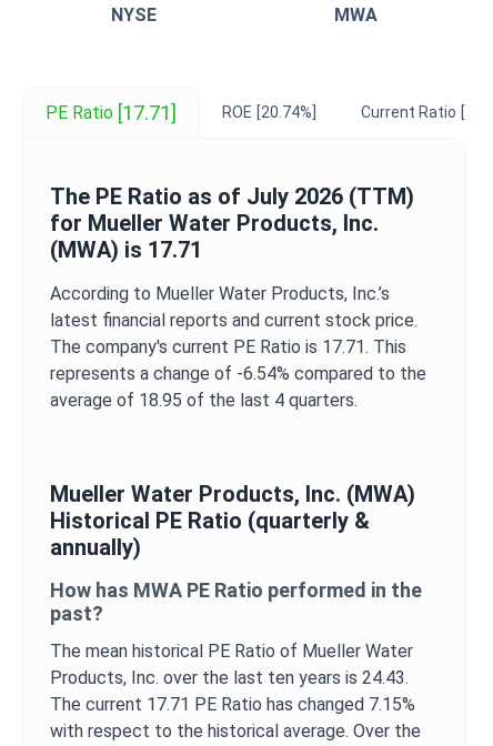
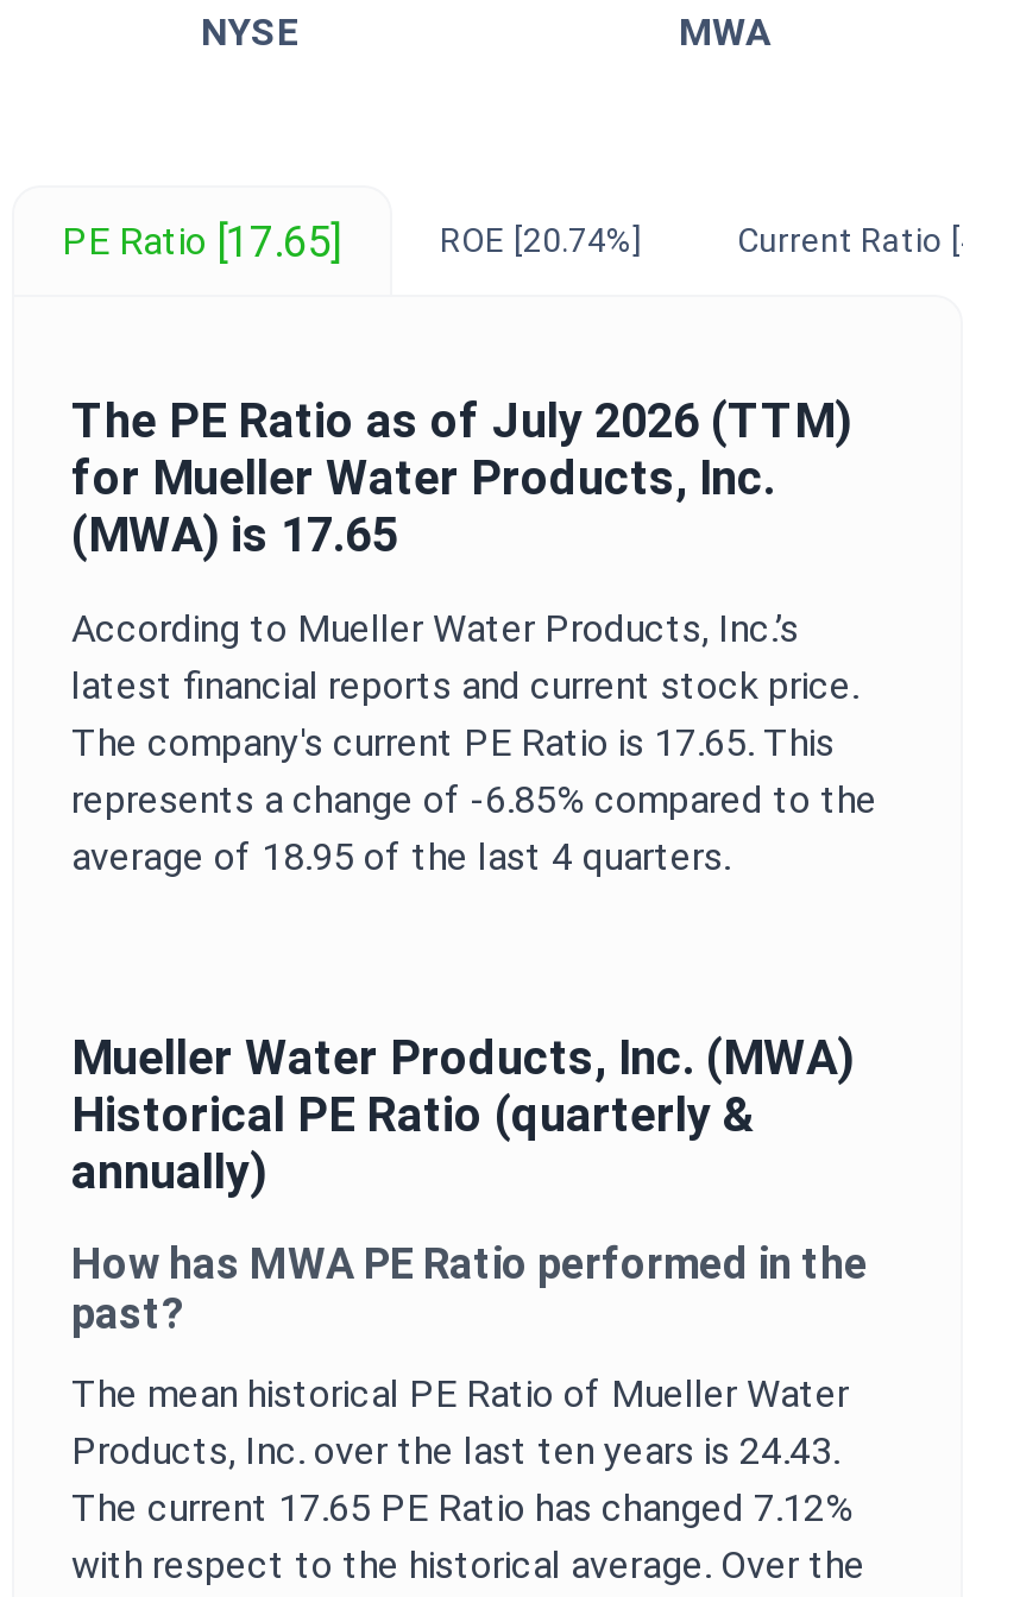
[46,101,177,124] PE Ratio [17.71] -> [62,216,342,266] PE Ratio [17.65]
[50,236,202,263] (MWA) is 17.71 -> [71,506,397,563] (MWA) is 17.65
[50,336,406,357] The company's current PE Ratio is 17.71. This -> [71,720,835,765] The company's current PE Ratio is 17.65. This
[50,363,426,384] represents a change of -6.54% compared to the -> [71,777,877,822] represents a change of -6.85% compared to the
[50,694,415,715] The current 17.71 PE Ratio has changed 7.15% -> [71,1485,854,1530] The current 17.65 PE Ratio has changed 7.12%

